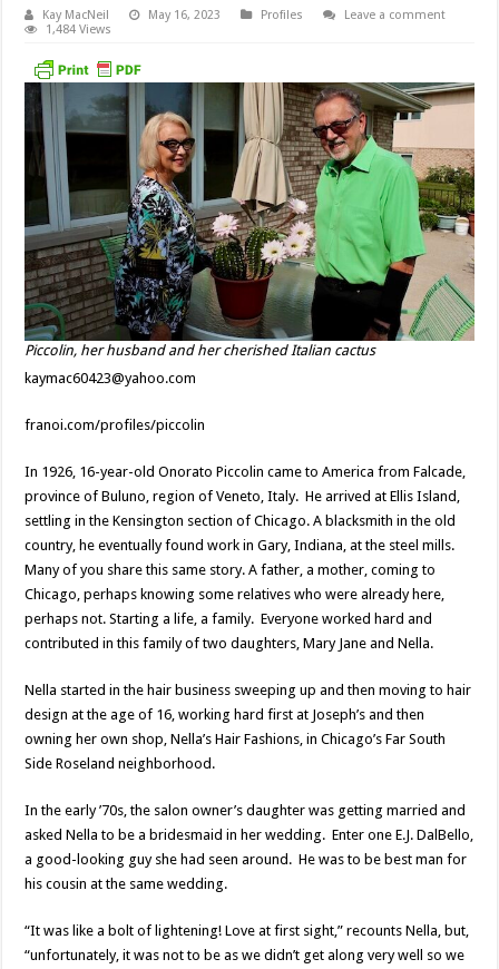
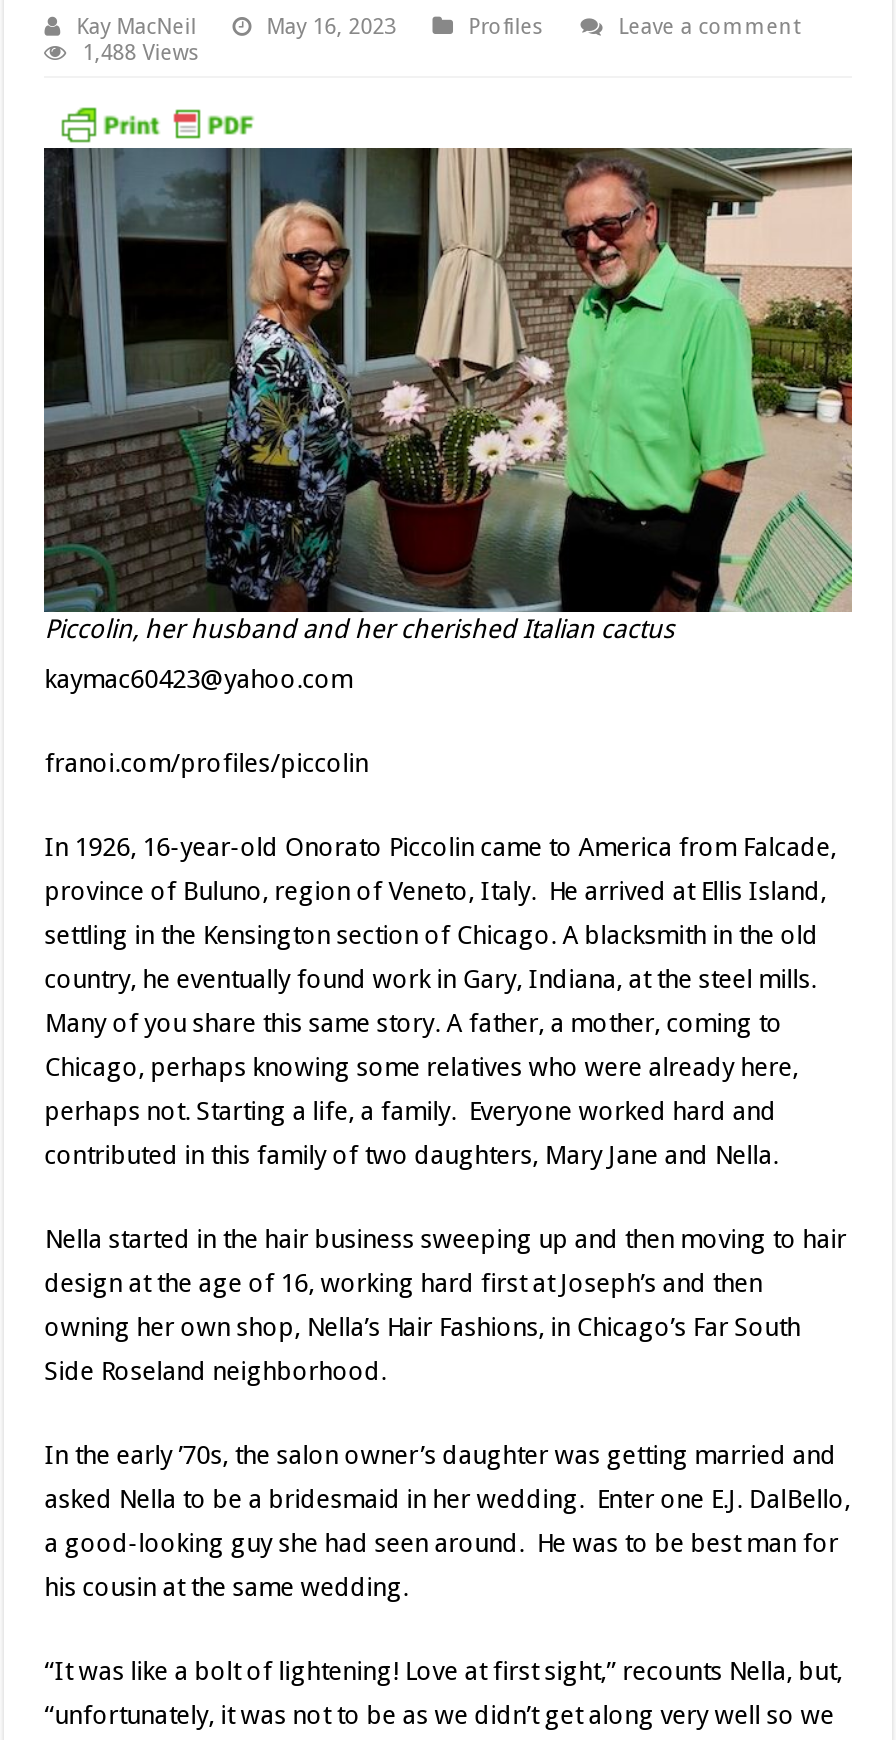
[46,23,112,37] 1,484 Views -> [82,41,200,67] 1,488 Views

